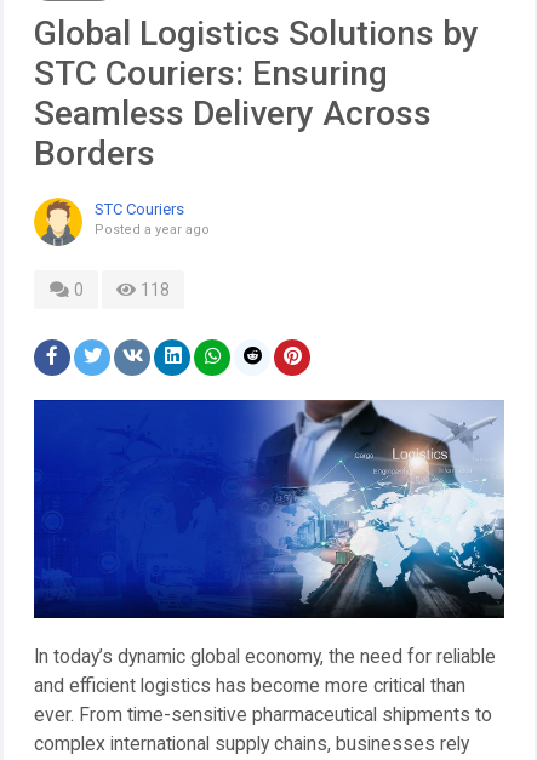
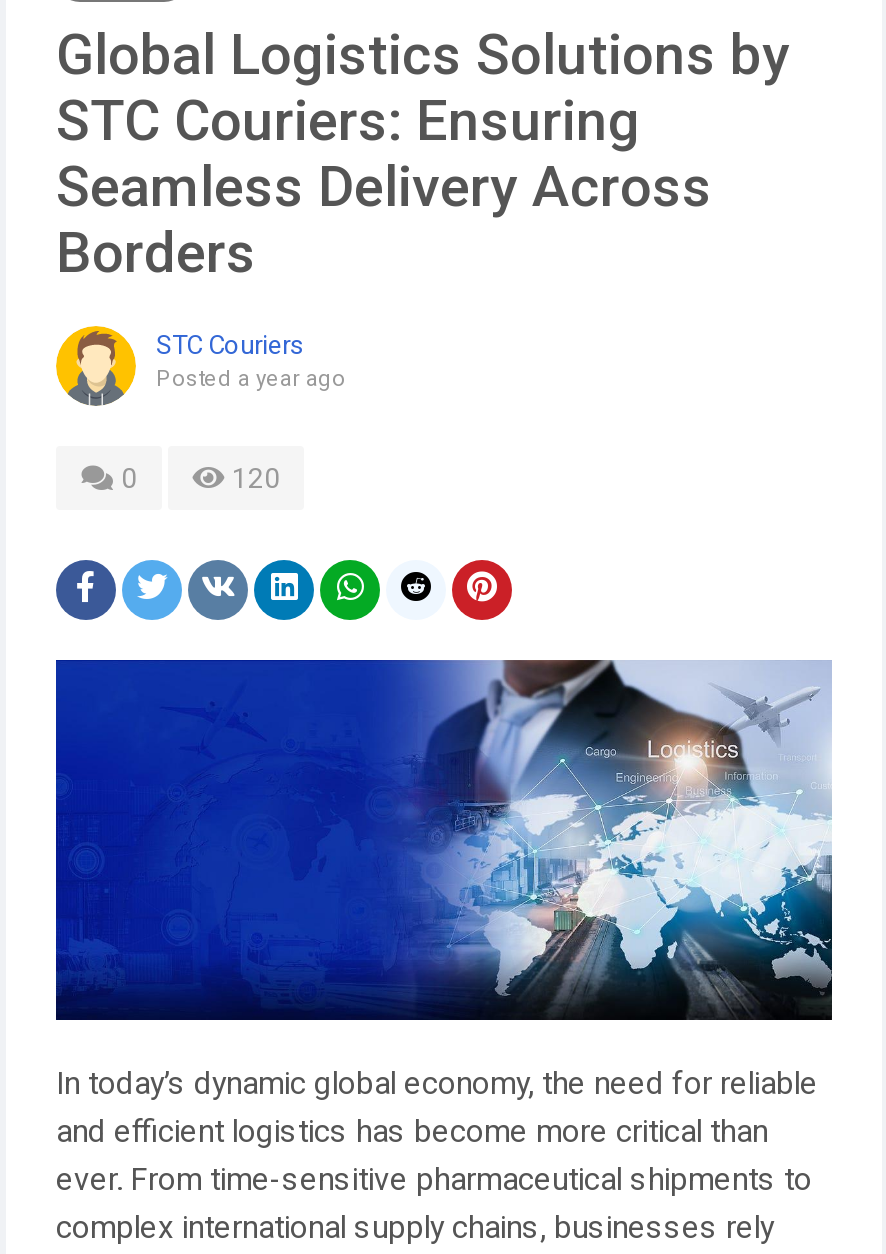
[137,280,170,299] 118 -> [226,462,280,494] 120

